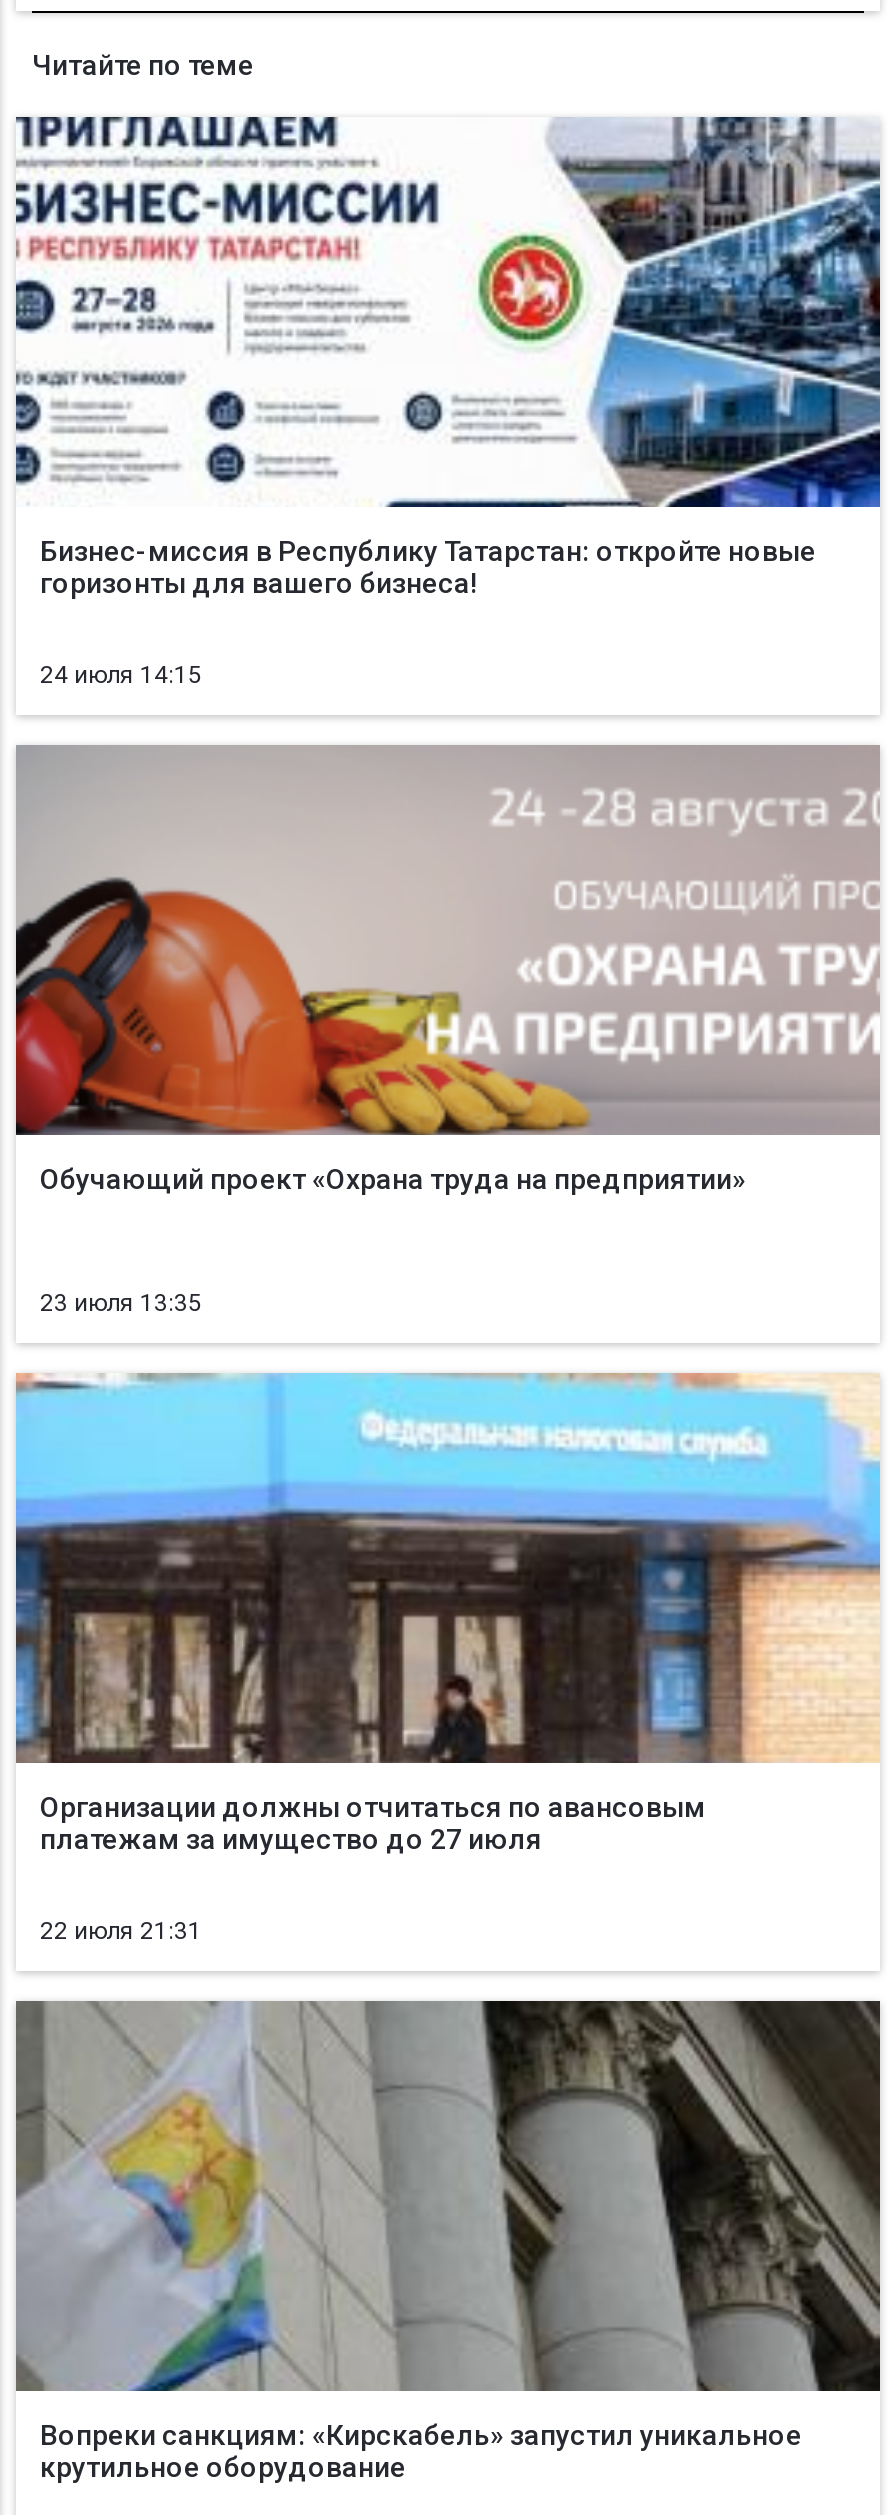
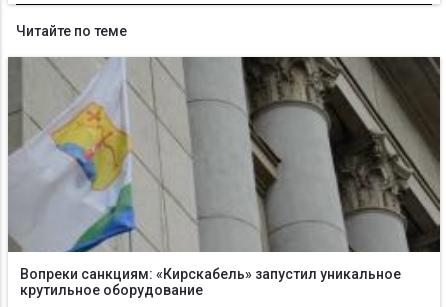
[16,115,882,689] [image] | Бизнес-миссия в Республику Татарстан: откройте новые | горизонты для вашего бизнеса! | 24 июля 14:15 -> none
[14,743,882,1195] [image] | Обучающий проект «Охрана труда на предприятии» -> none
[40,1289,202,1317] 23 июля 13:35 -> none
[14,1371,882,1945] [image] | Организации должны отчитаться по авансовым | платежам за имущество до 27 июля | 22 июля 21:31 -> none

